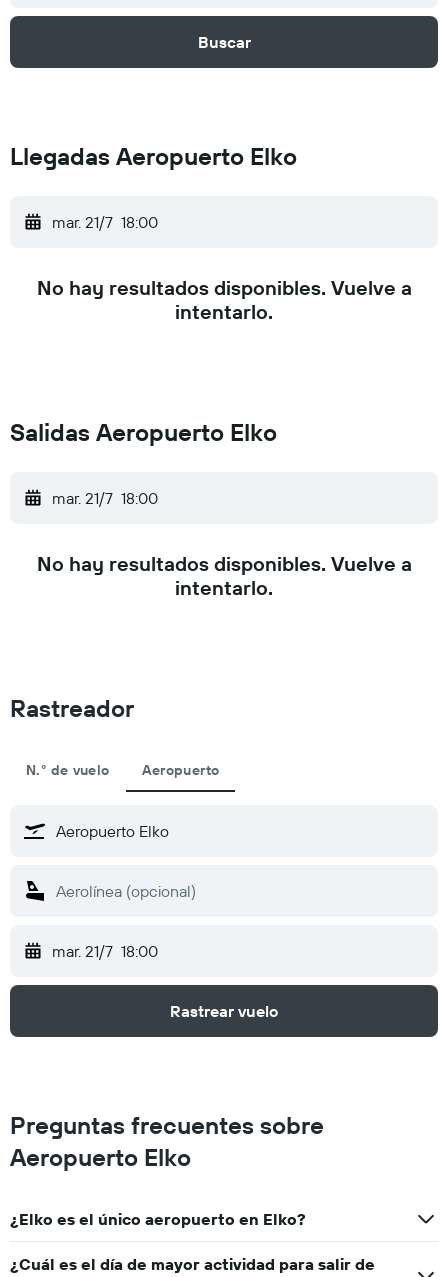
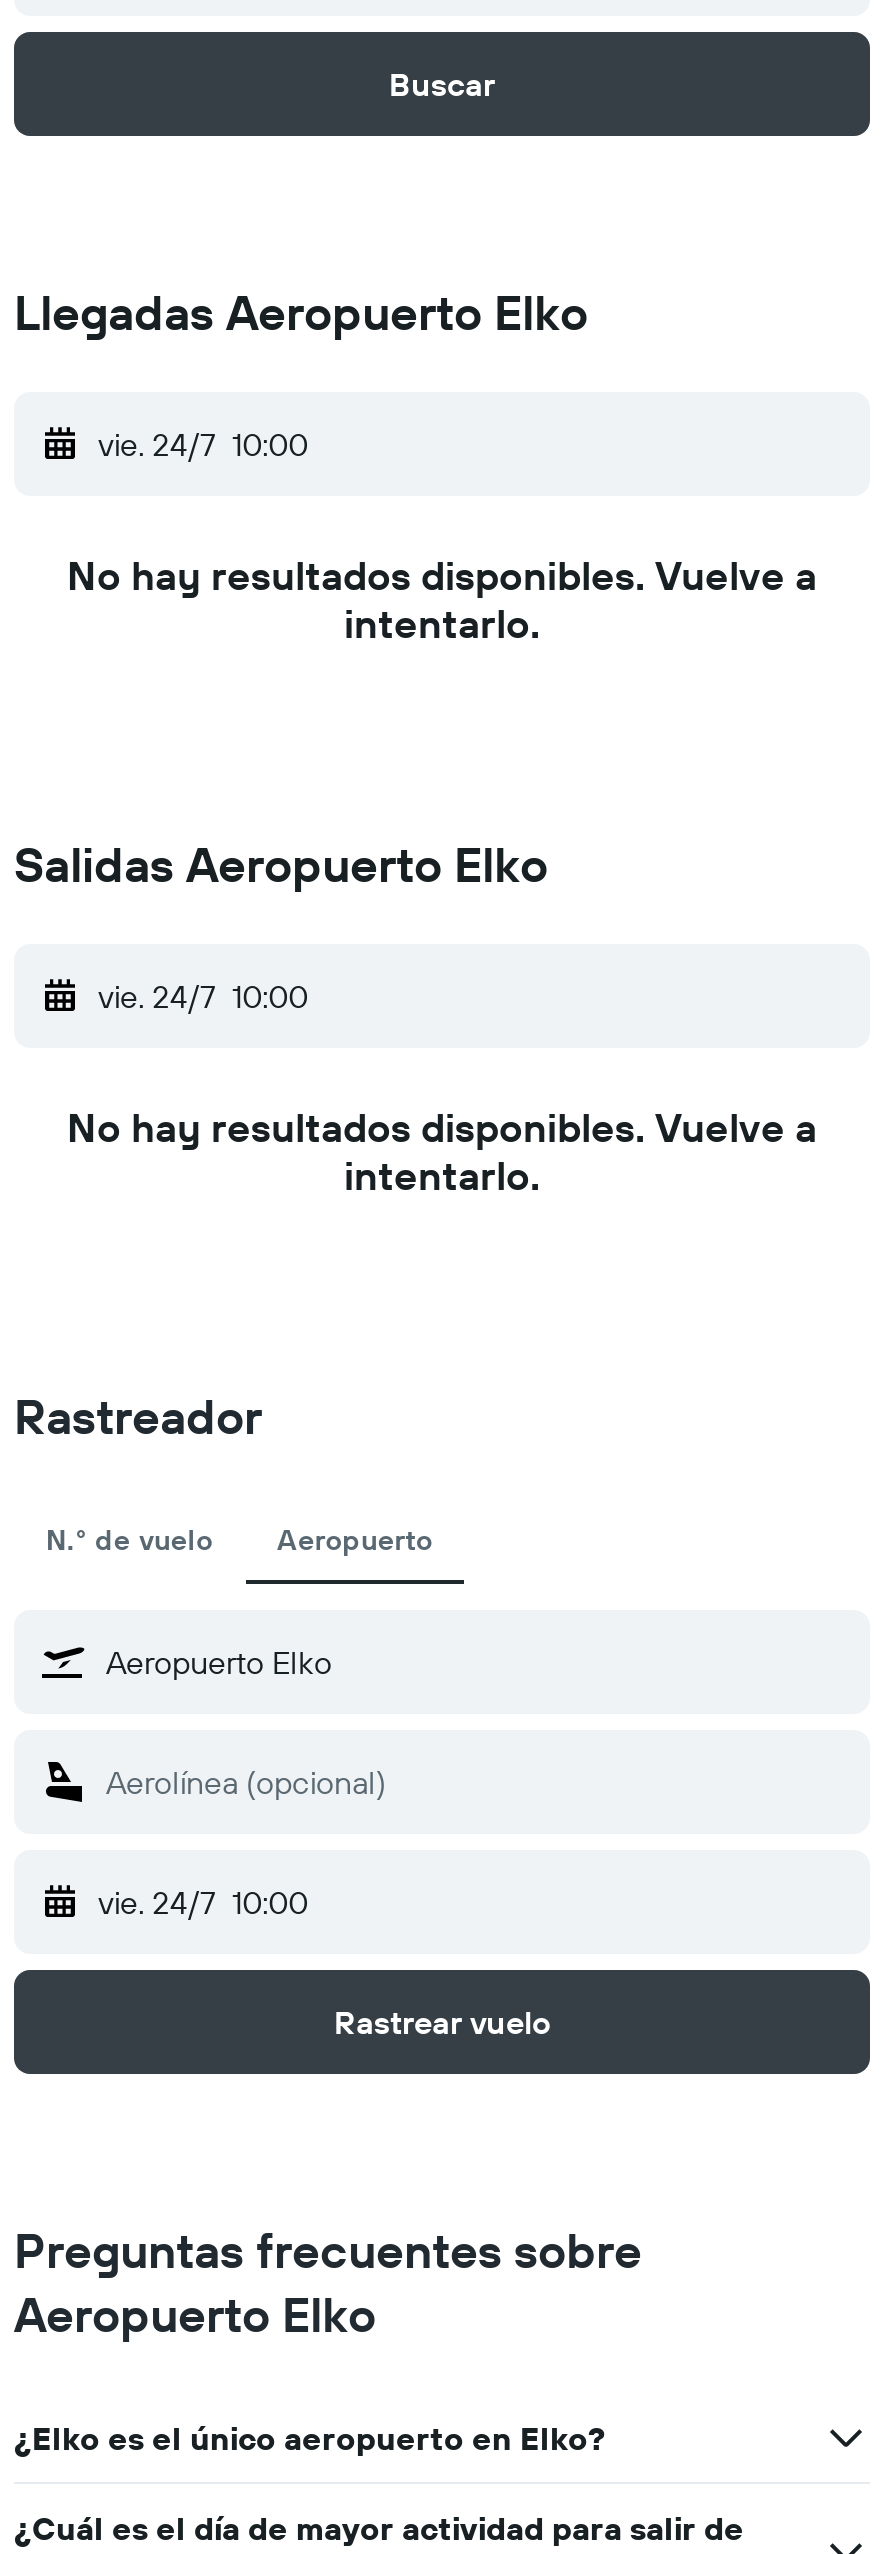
[52,212,158,232] mar. 21/7 18:00 -> [98,424,308,464] vie. 24/7 10:00
[52,488,158,508] mar. 21/7 18:00 -> [98,976,308,1016] vie. 24/7 10:00
[52,941,158,961] mar. 21/7 18:00 -> [98,1882,308,1922] vie. 24/7 10:00

